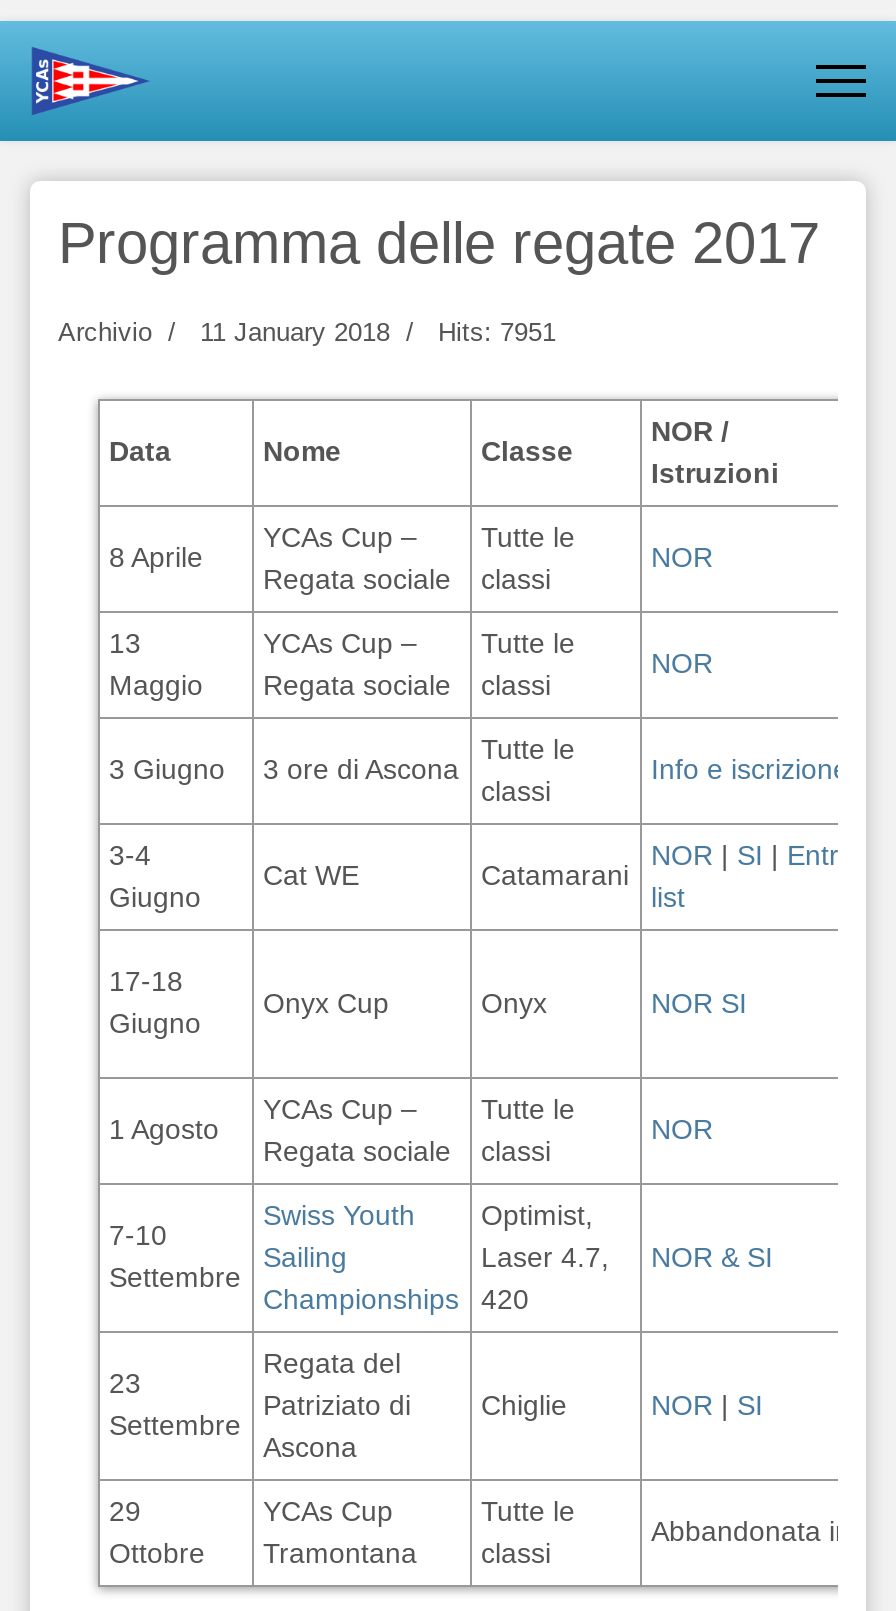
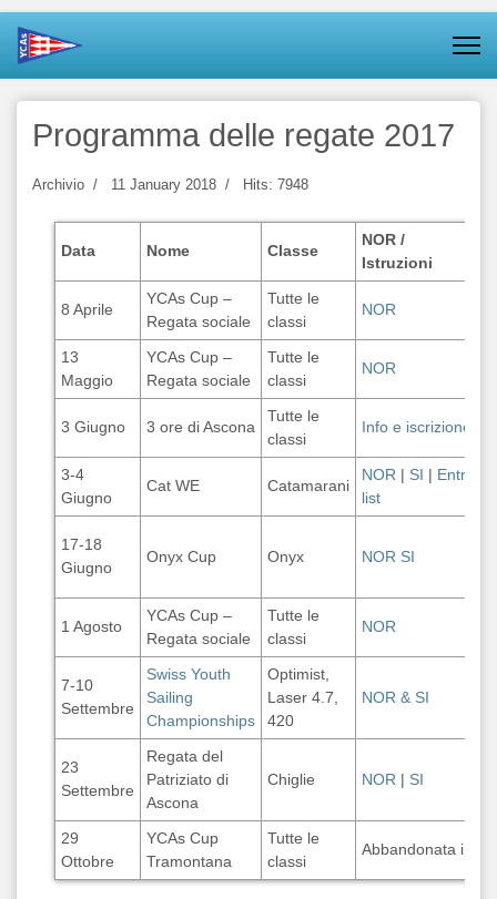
[58,317,556,347] Archivio 11 January 2018 Hits: 7951 -> [32,176,308,193] Archivio 11 January 2018 Hits: 7948

